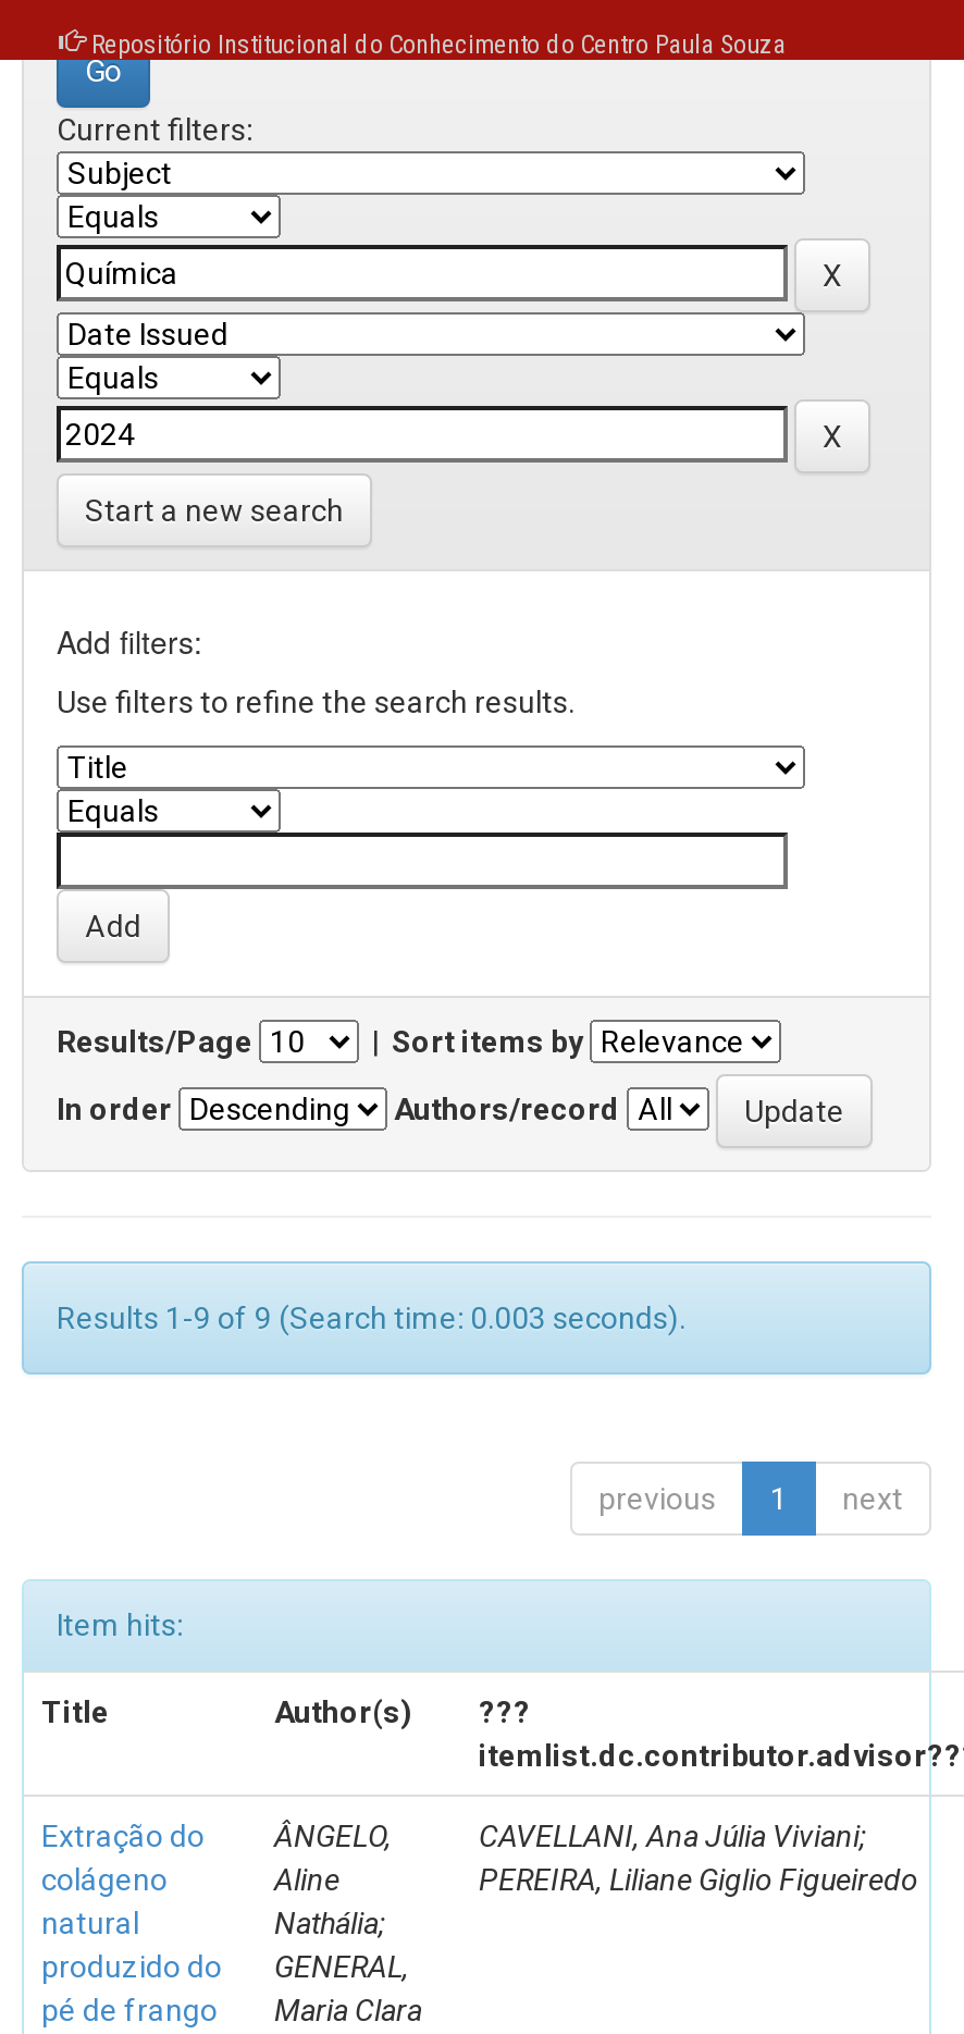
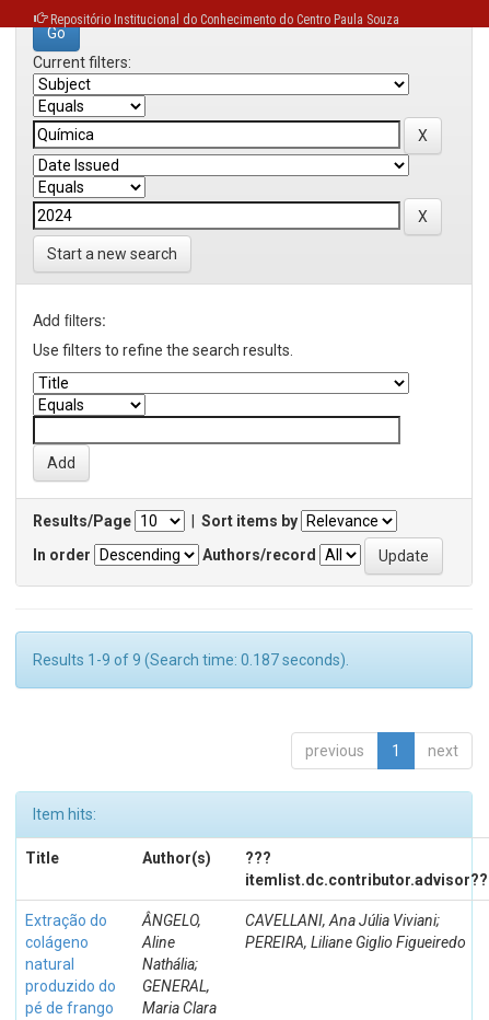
[57,1300,685,1335] Results 1-9 of 9 (Search time: 0.003 seconds). -> [33,651,349,669] Results 1-9 of 9 (Search time: 0.187 seconds).

